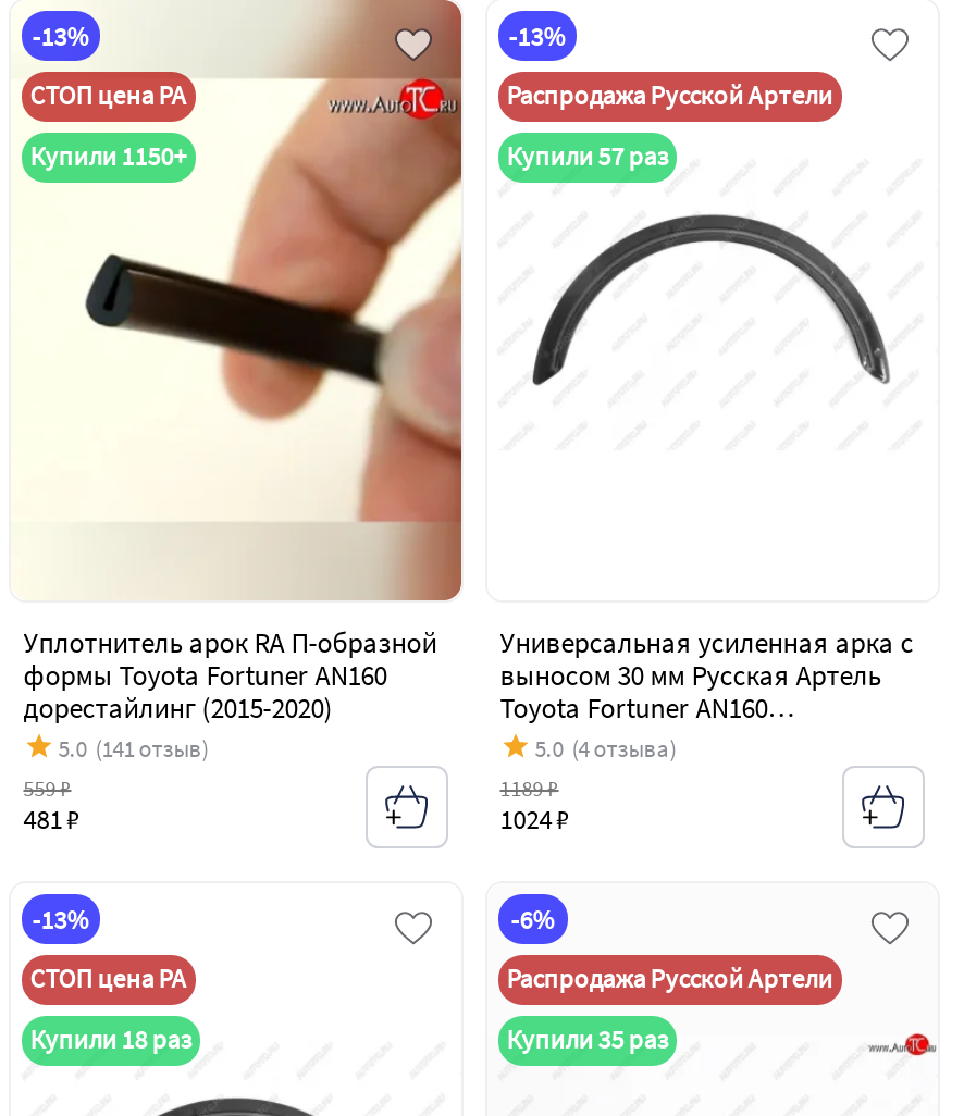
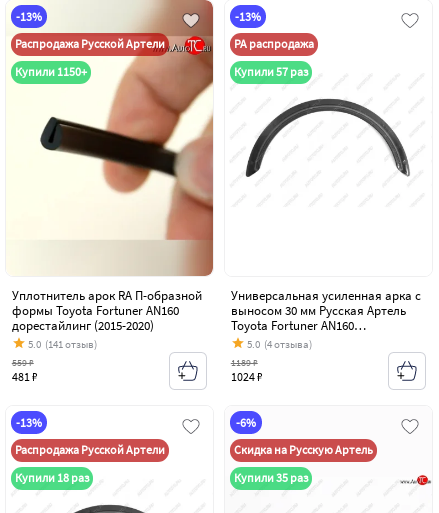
[30,79,187,111] СТОП цена РА -> [15,36,165,51] Распродажа Русской Артели
[507,79,833,111] Распродажа Русской Артели -> [234,36,314,51] РА распродажа
[30,960,187,993] СТОП цена РА -> [15,441,165,456] Распродажа Русской Артели
[507,960,833,993] Распродажа Русской Артели -> [234,441,373,456] Скидка на Русскую Артель

